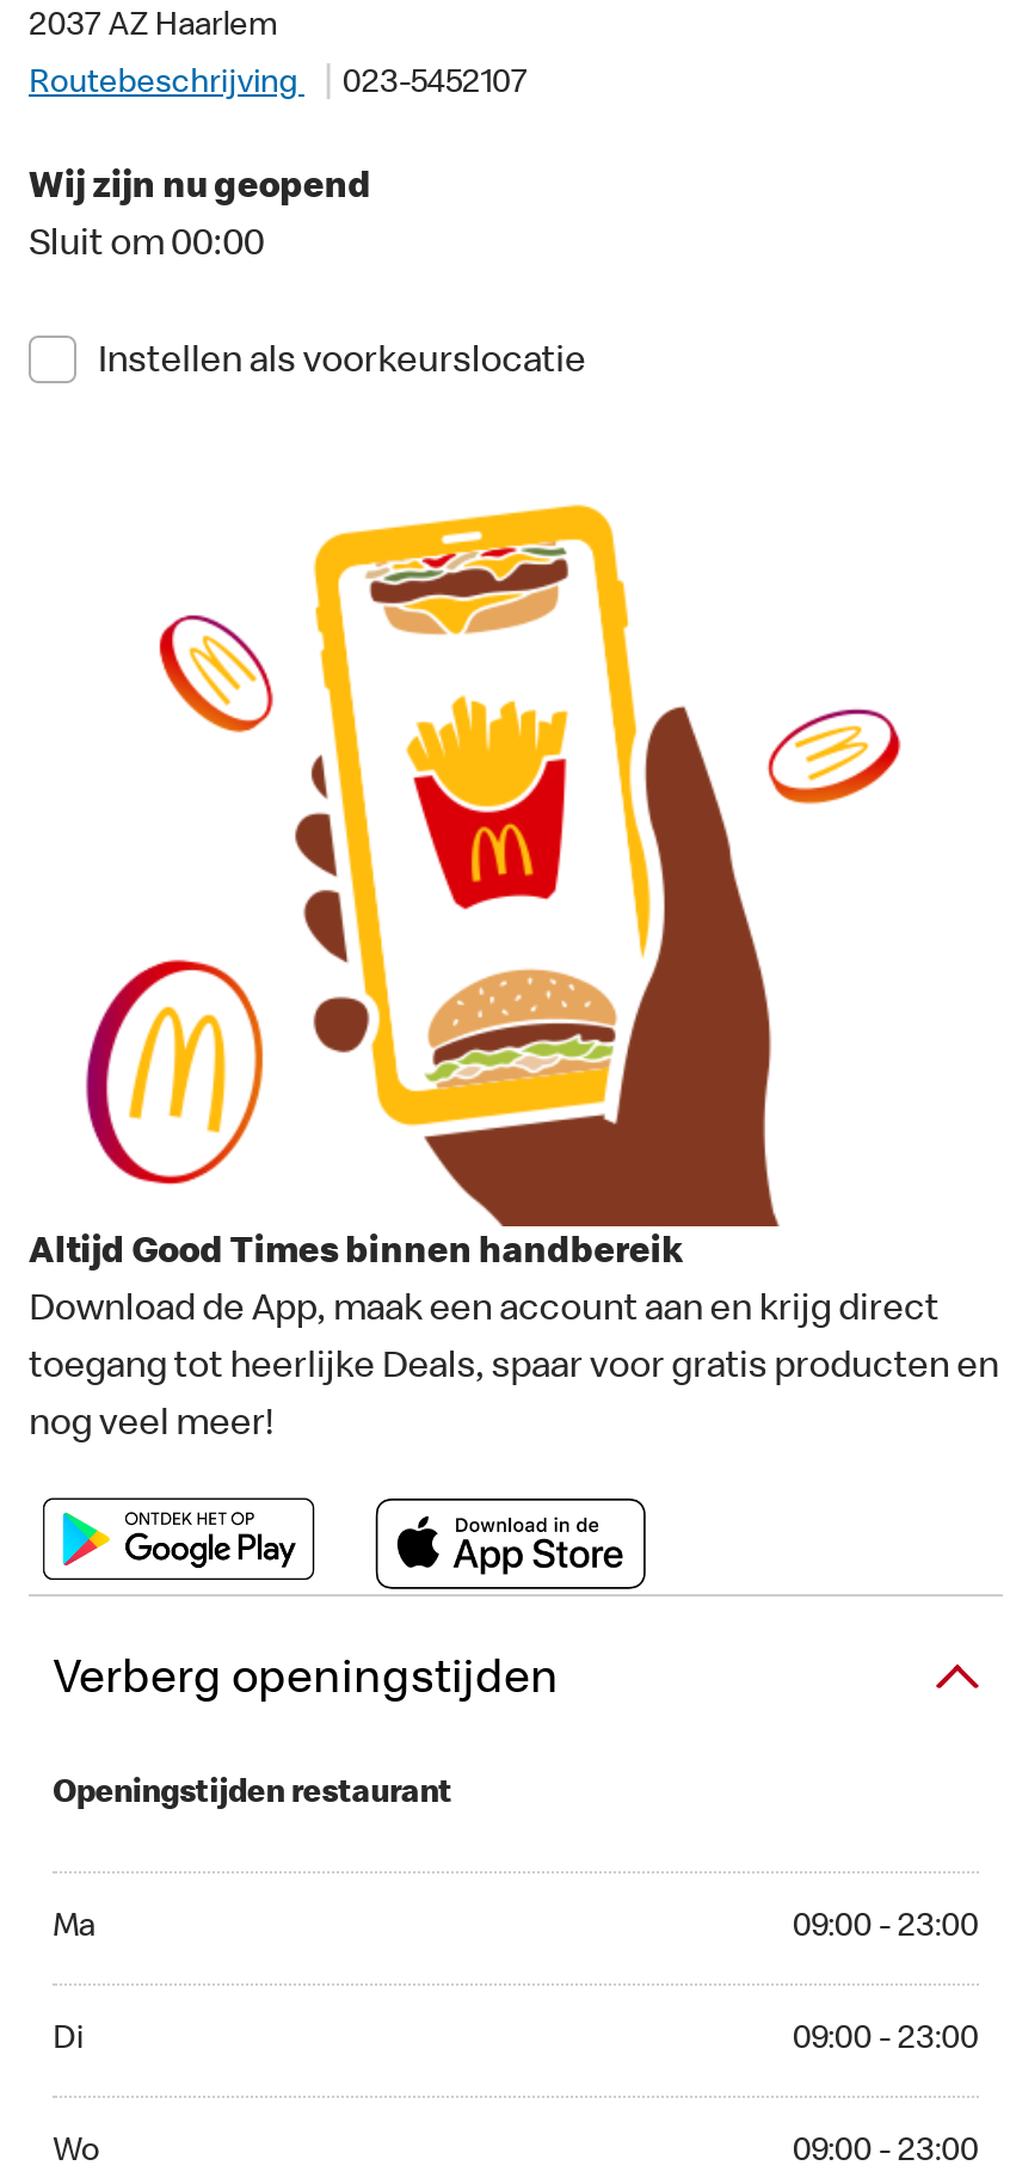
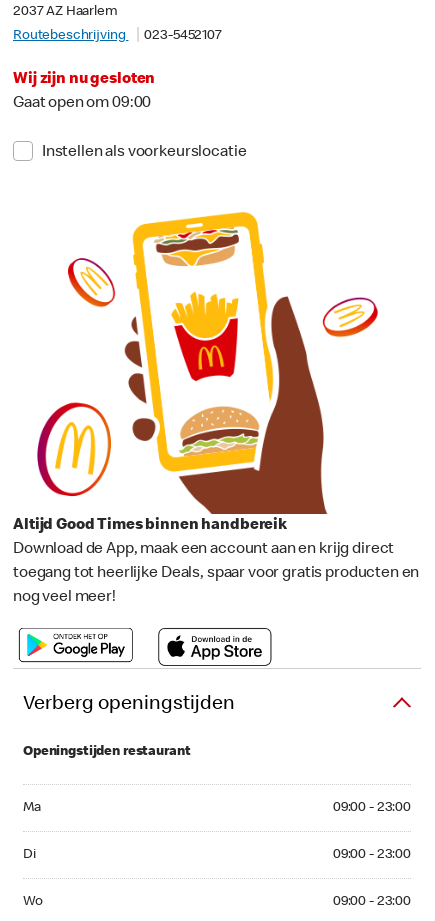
[29,171,371,209] Wij zijn nu geopend -> [13,72,155,88] Wij zijn nu gesloten
[29,228,265,266] Sluit om 00:00 -> [13,96,151,112] Gaat open om 09:00

